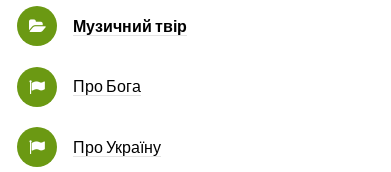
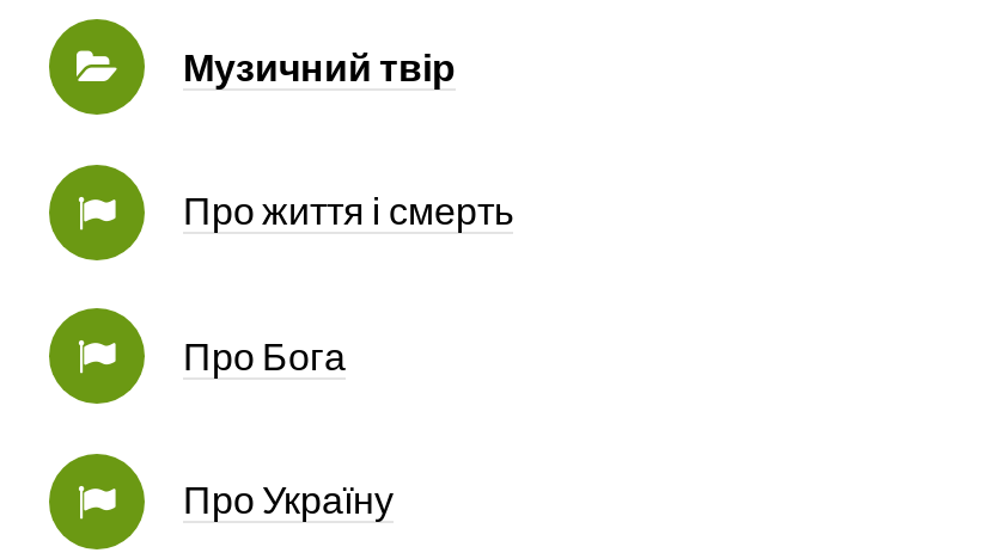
none -> [183,187,513,232] Про життя і смерть

